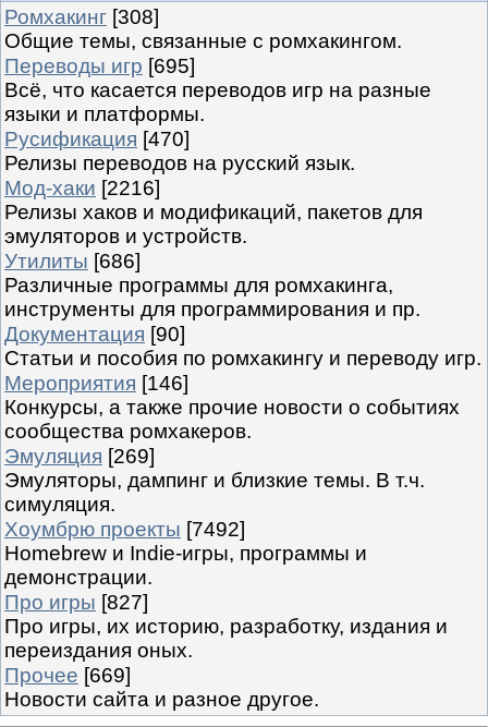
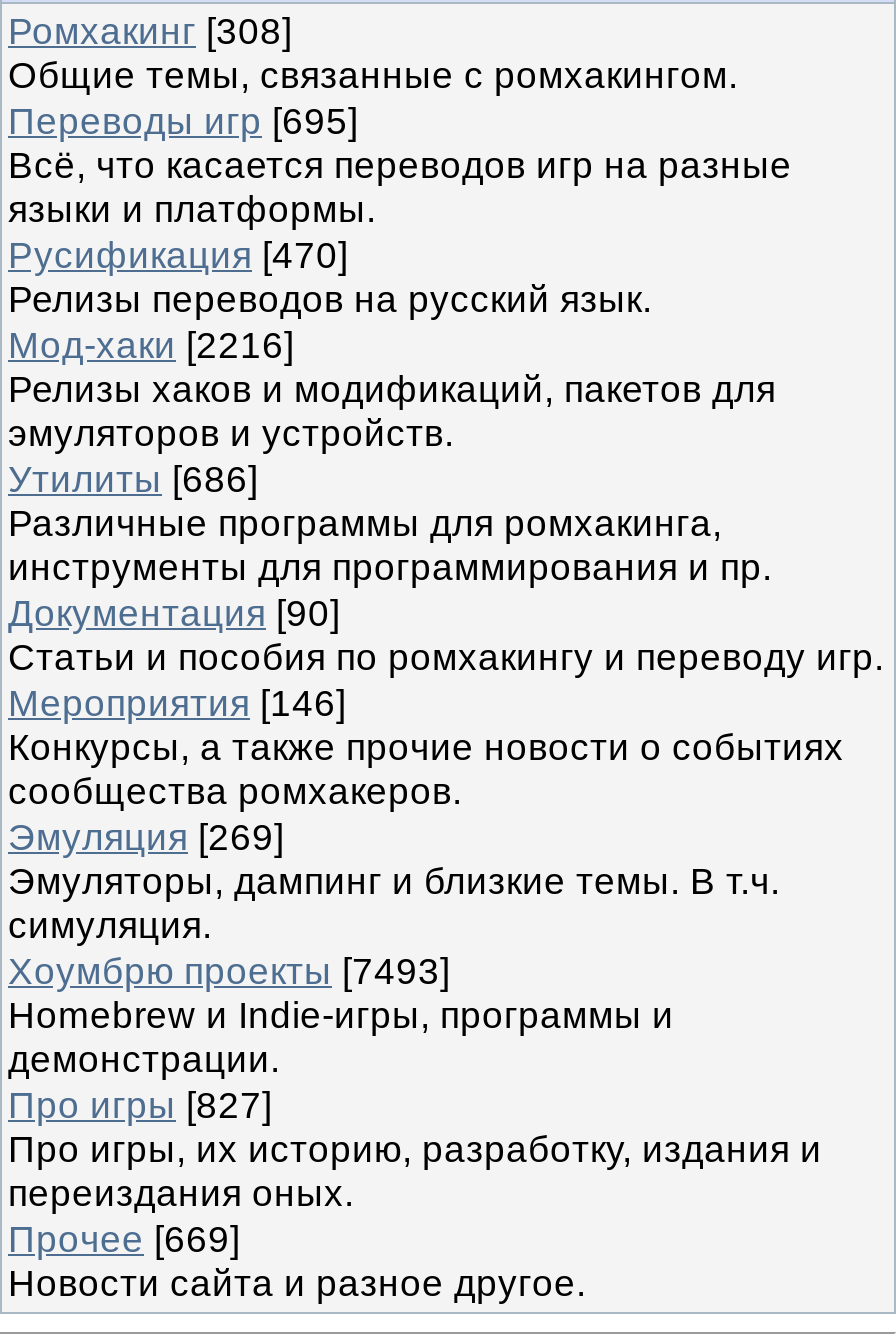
[4,518,245,541] Хоумбрю проекты [7492] -> [8,950,450,992] Хоумбрю проекты [7493]

